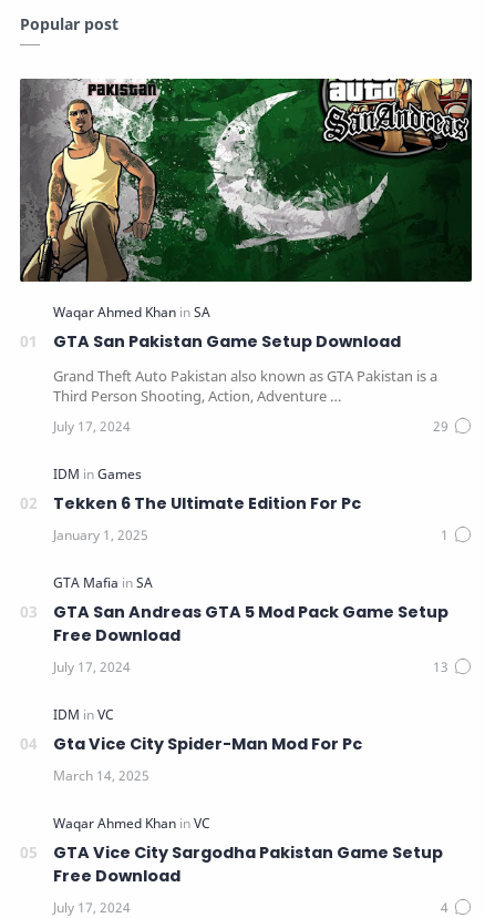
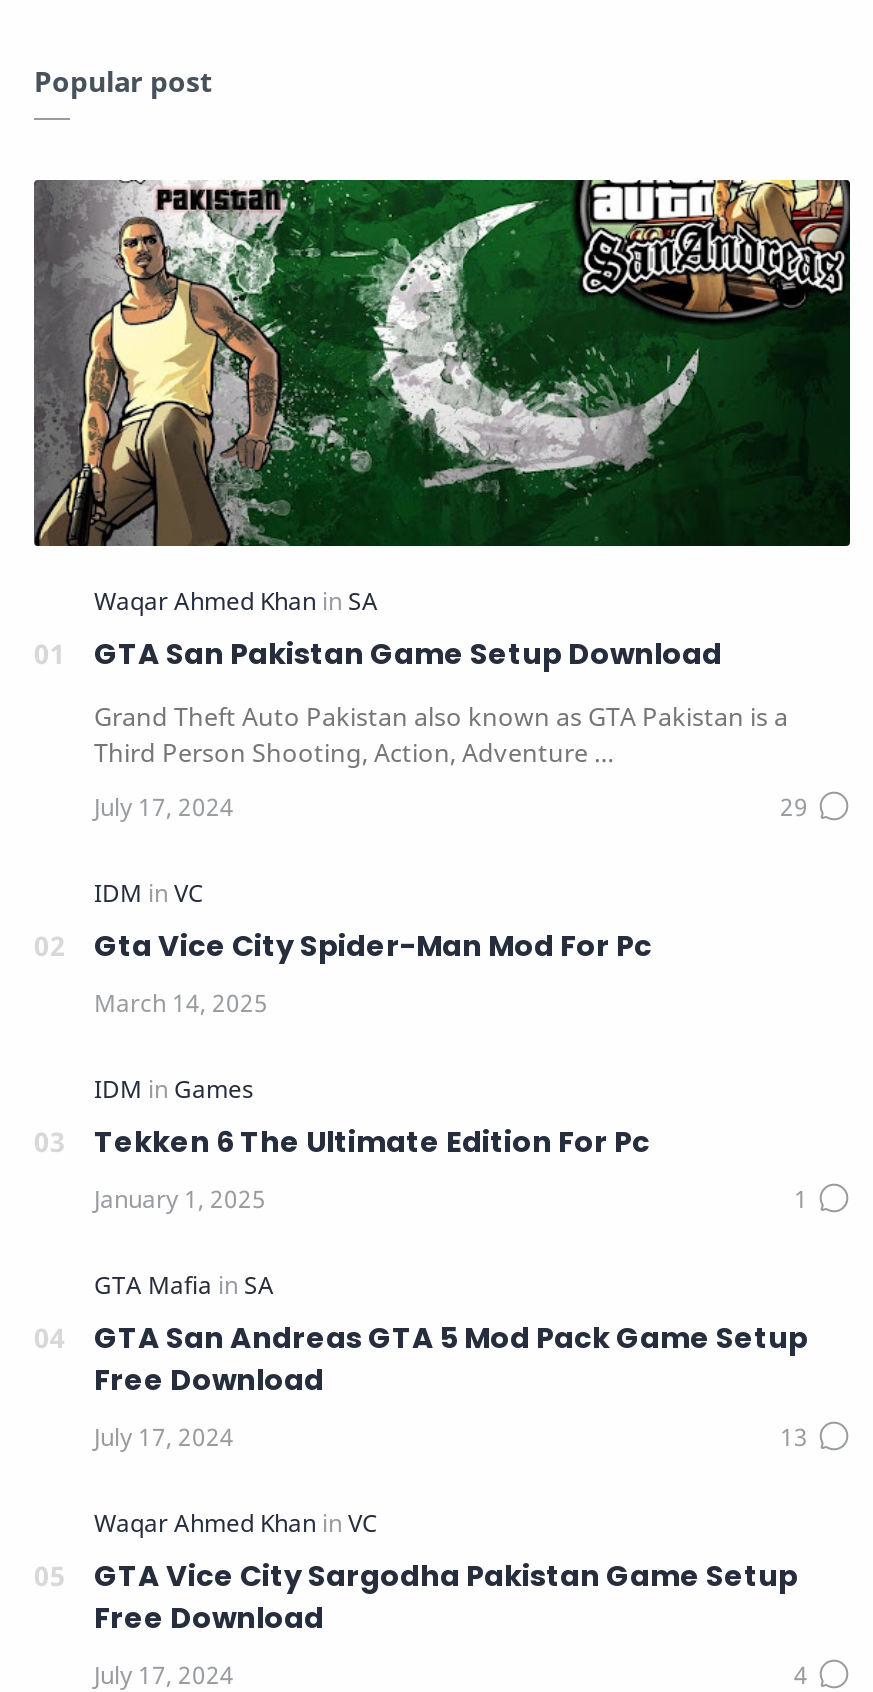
moved [53,493,448,647] -> [94,1123,808,1401]: Tekken 6 The Ultimate Edition For Pc | GTA San Andreas GTA 5 Mod Pack Game Setup | Free Download
moved [53,733,362,755] -> [94,927,652,967]: Gta Vice City Spider-Man Mod For Pc

